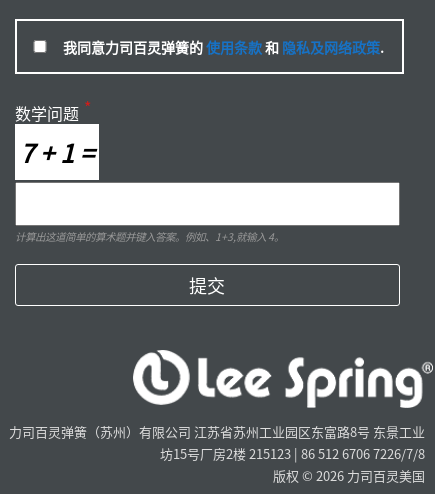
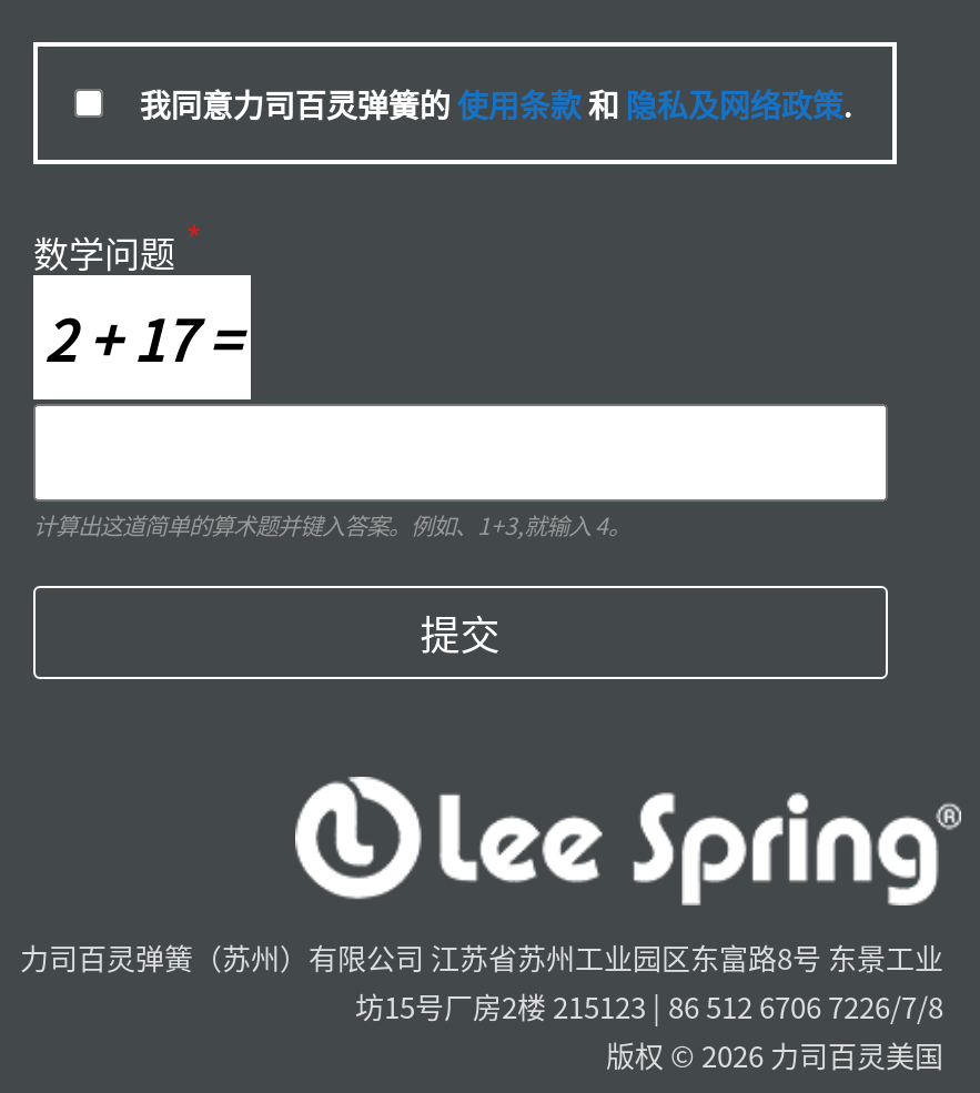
[20,134,94,170] 7 + 1 = -> [44,298,240,378] 2 + 17 =

